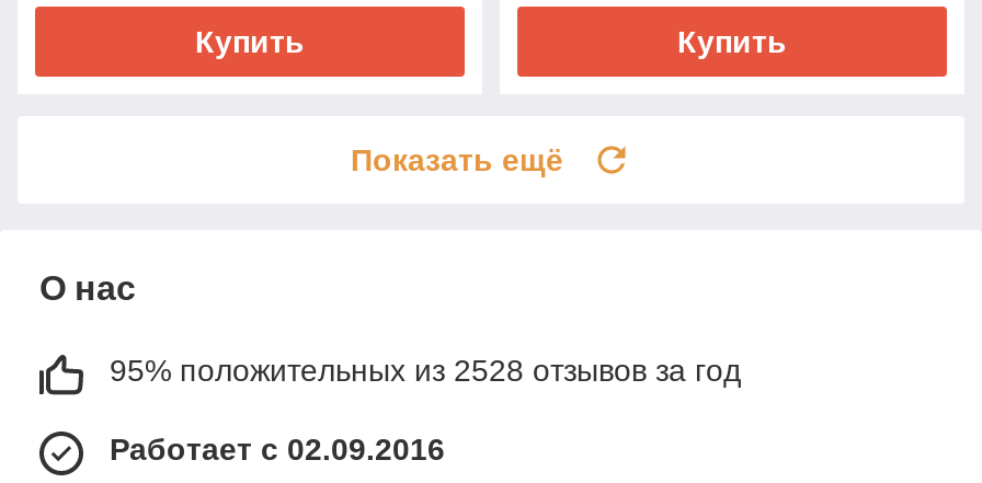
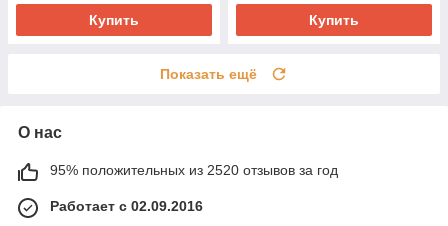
[110,352,741,387] 95% положительных из 2528 отзывов за год -> [50,162,338,178] 95% положительных из 2520 отзывов за год

